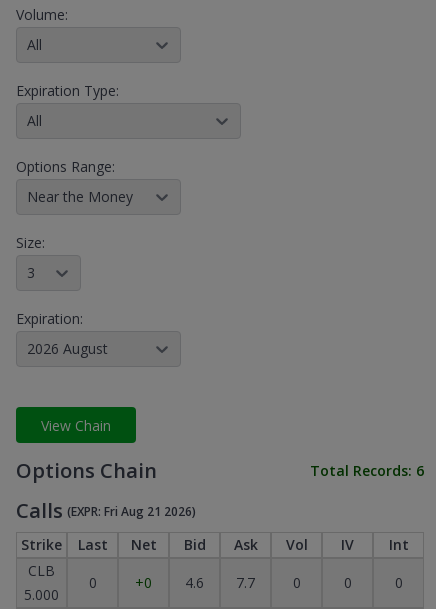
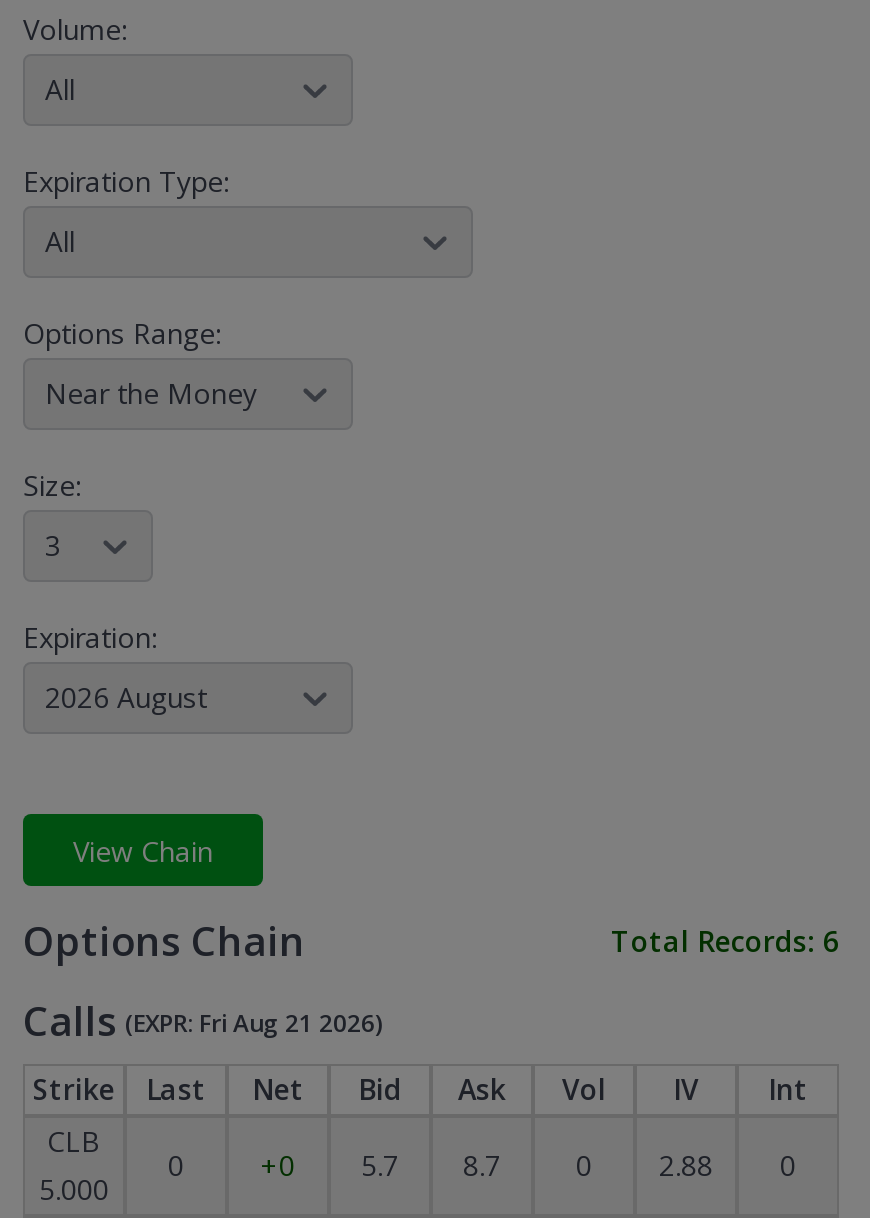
[185,573,204,592] 4.6 -> [361,1146,399,1184] 5.7
[236,573,255,592] 7.7 -> [463,1146,501,1184] 8.7
[343,573,351,592] 0 -> [659,1146,713,1184] 2.88

